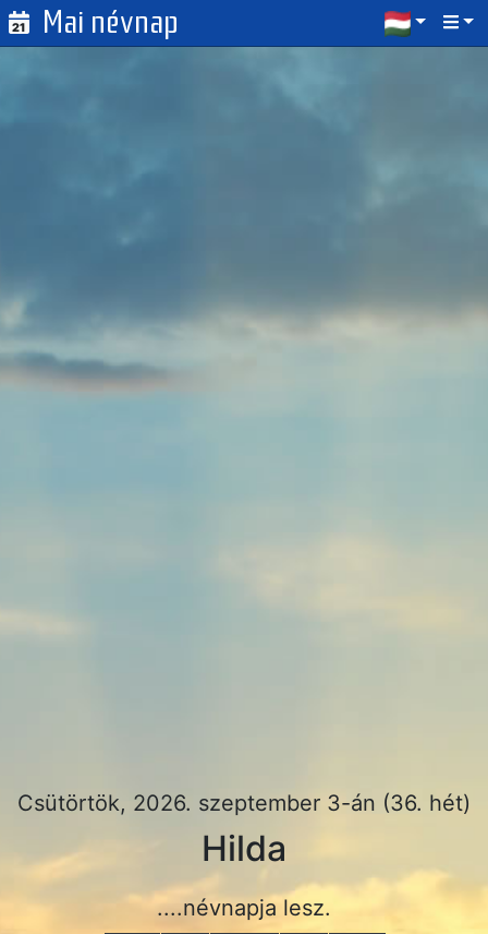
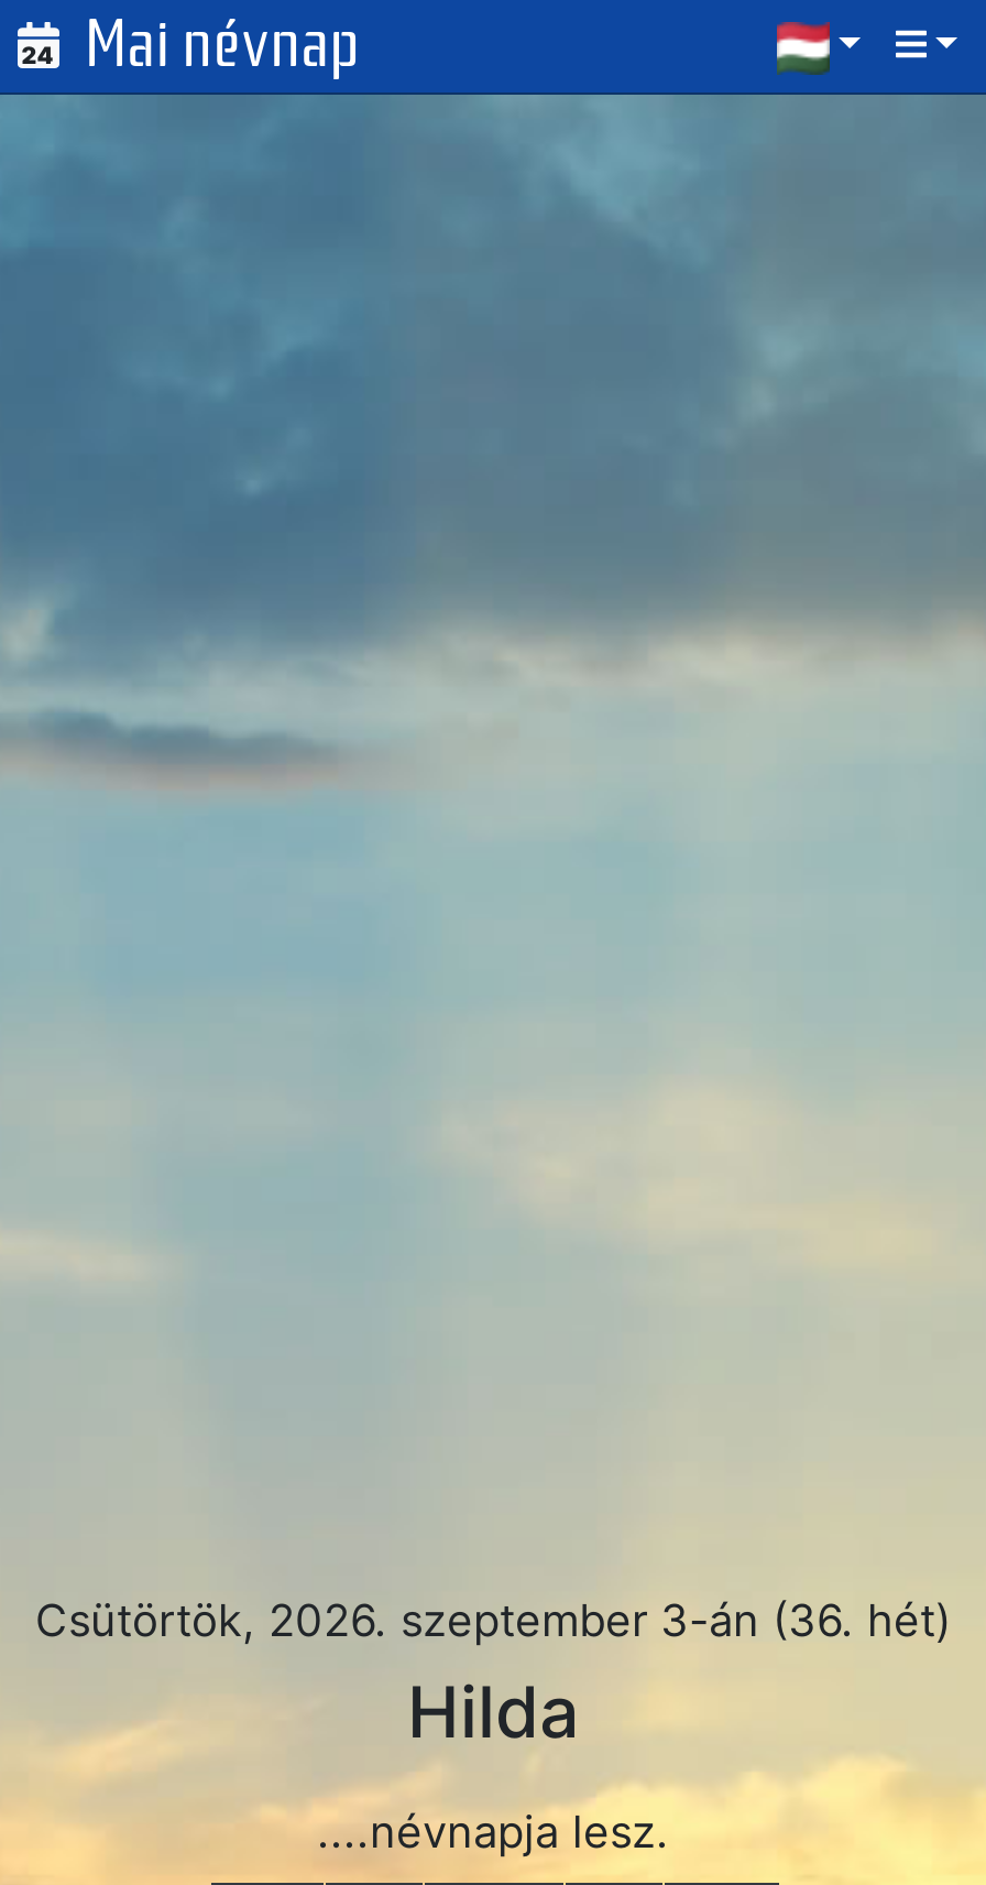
[12,4,178,42] 21 Mai névnap -> [22,7,360,84] 24 Mai névnap

